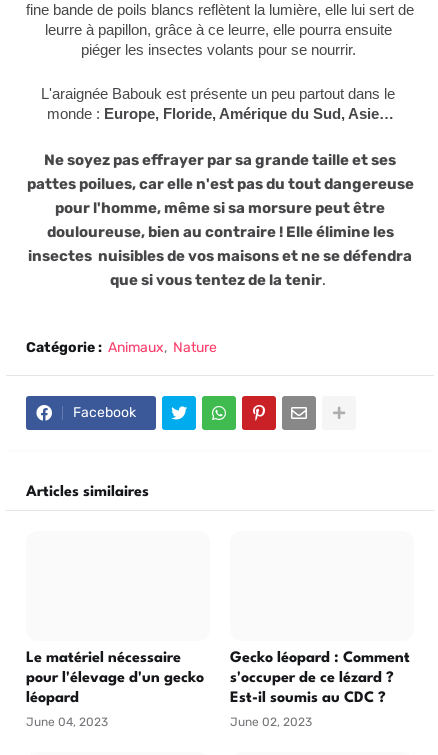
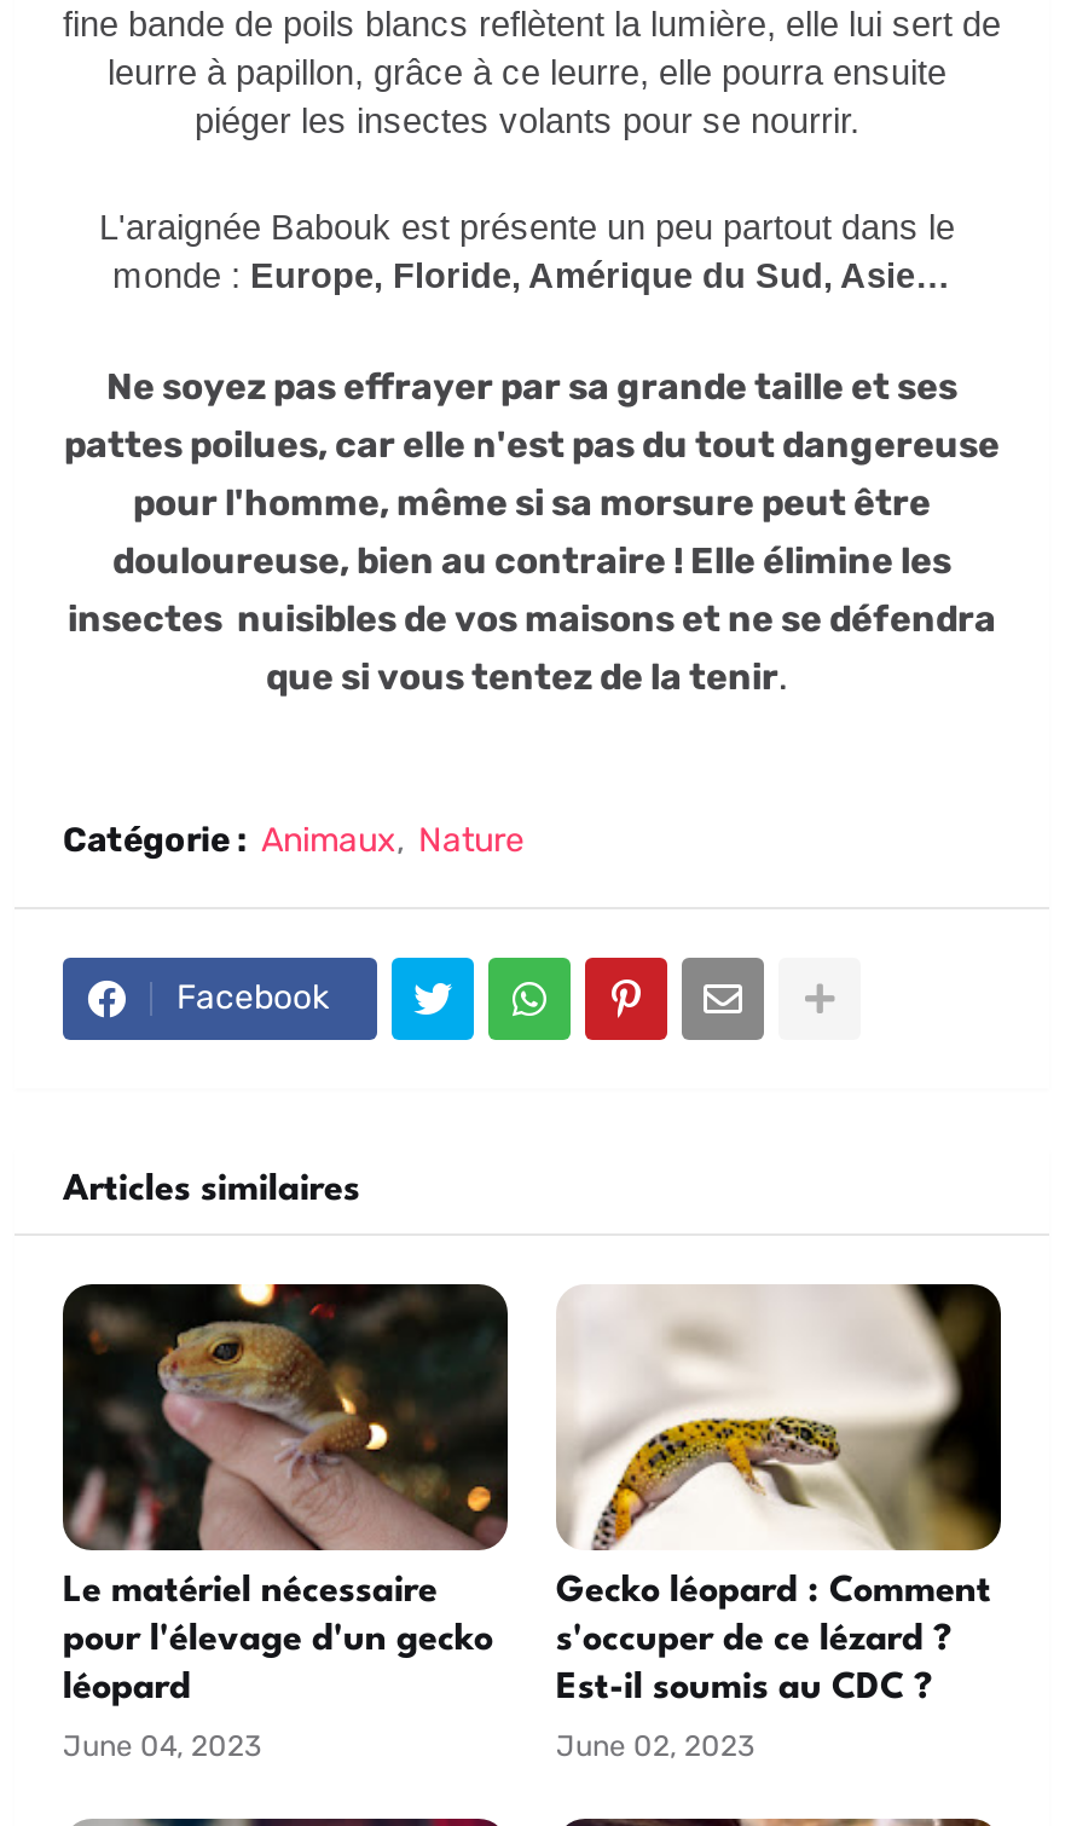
none -> [60,1282,510,1553] [image]
none -> [556,1282,1003,1553] [image]

